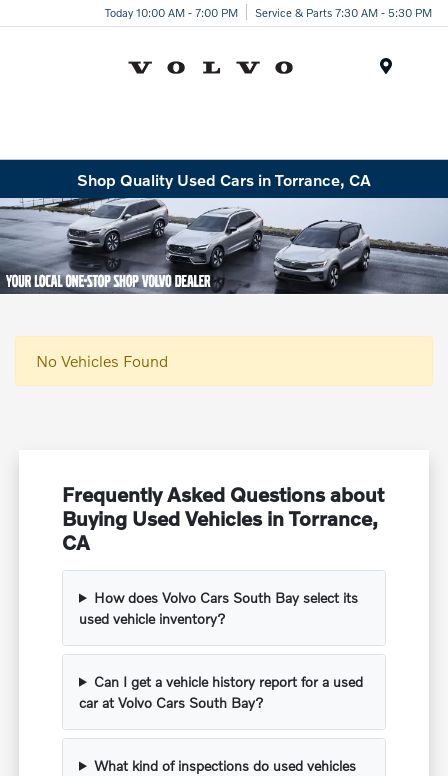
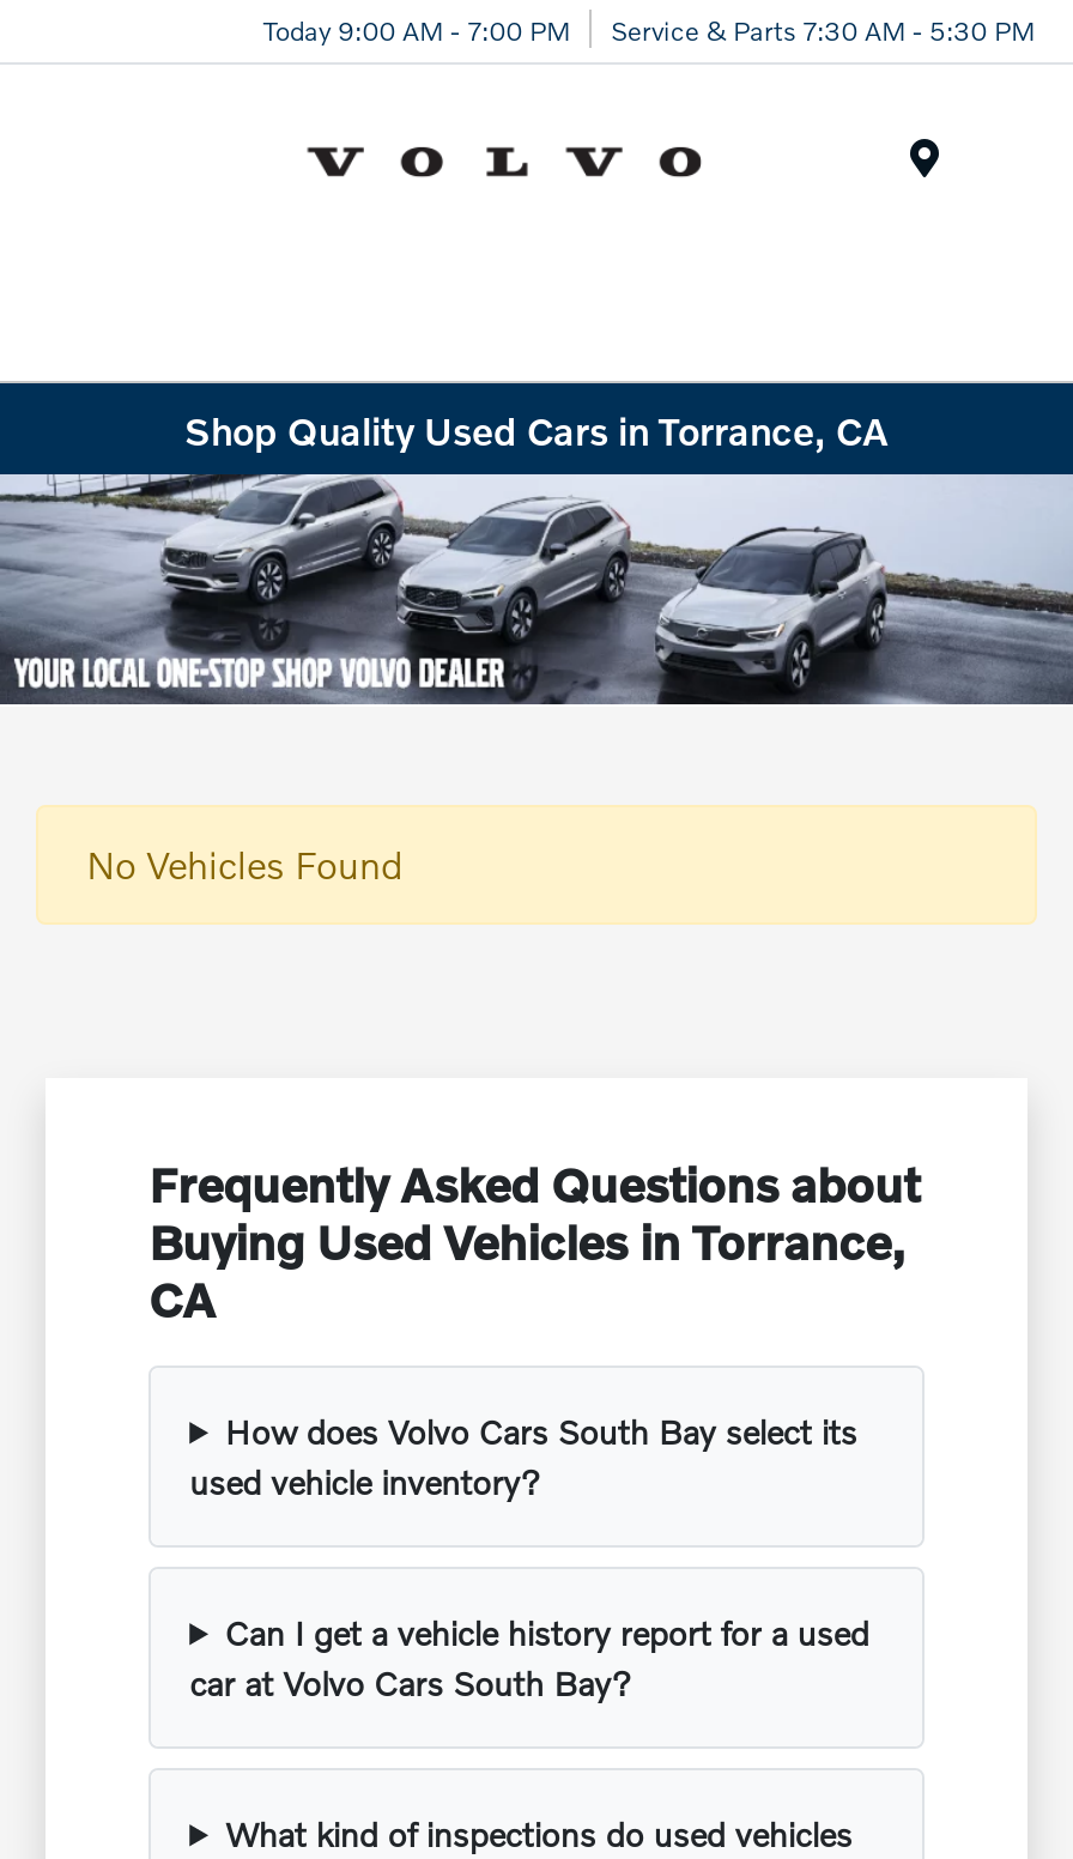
[105,4,432,18] Today 10:00 AM - 7:00 PM Service & Parts 7:30 AM - 5:30 PM -> [263,11,1035,44] Today 9:00 AM - 7:00 PM Service & Parts 7:30 AM - 5:30 PM

